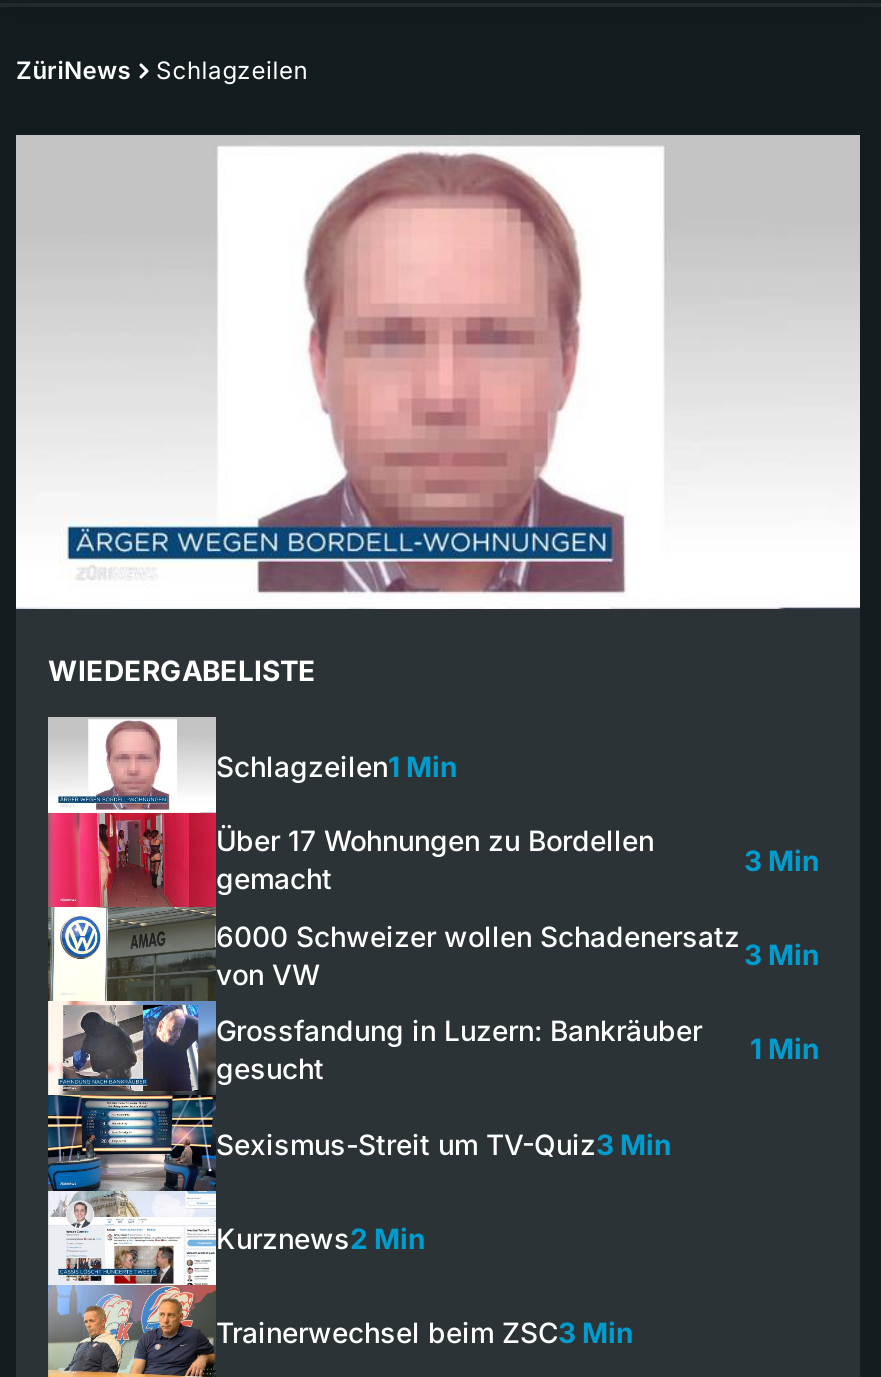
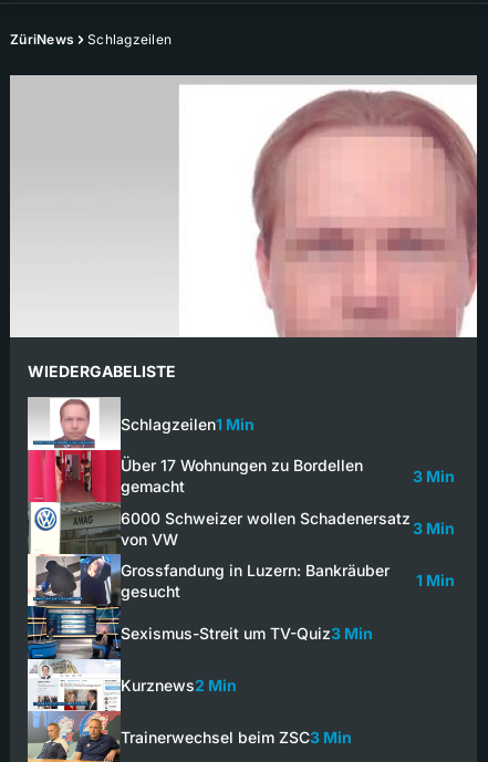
[64,145,862,611] [image] -> [39,82,478,338] [image]

